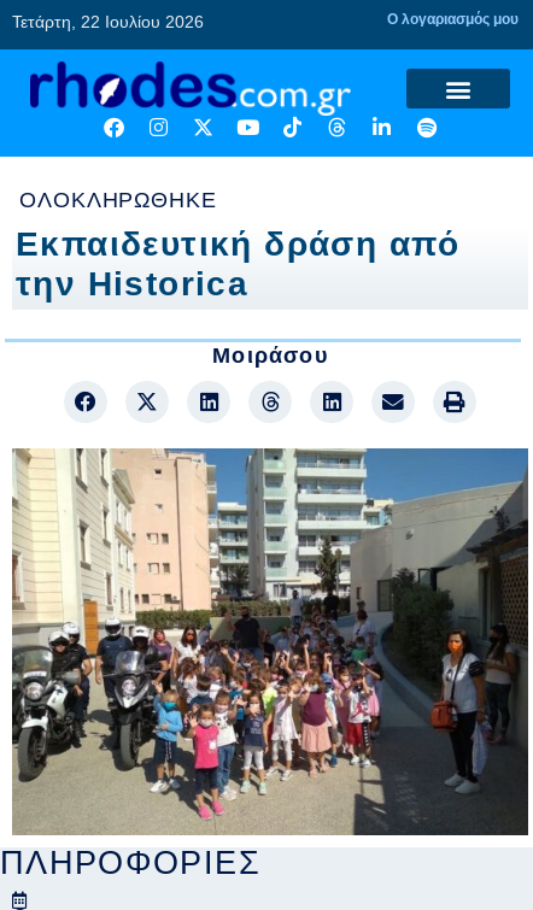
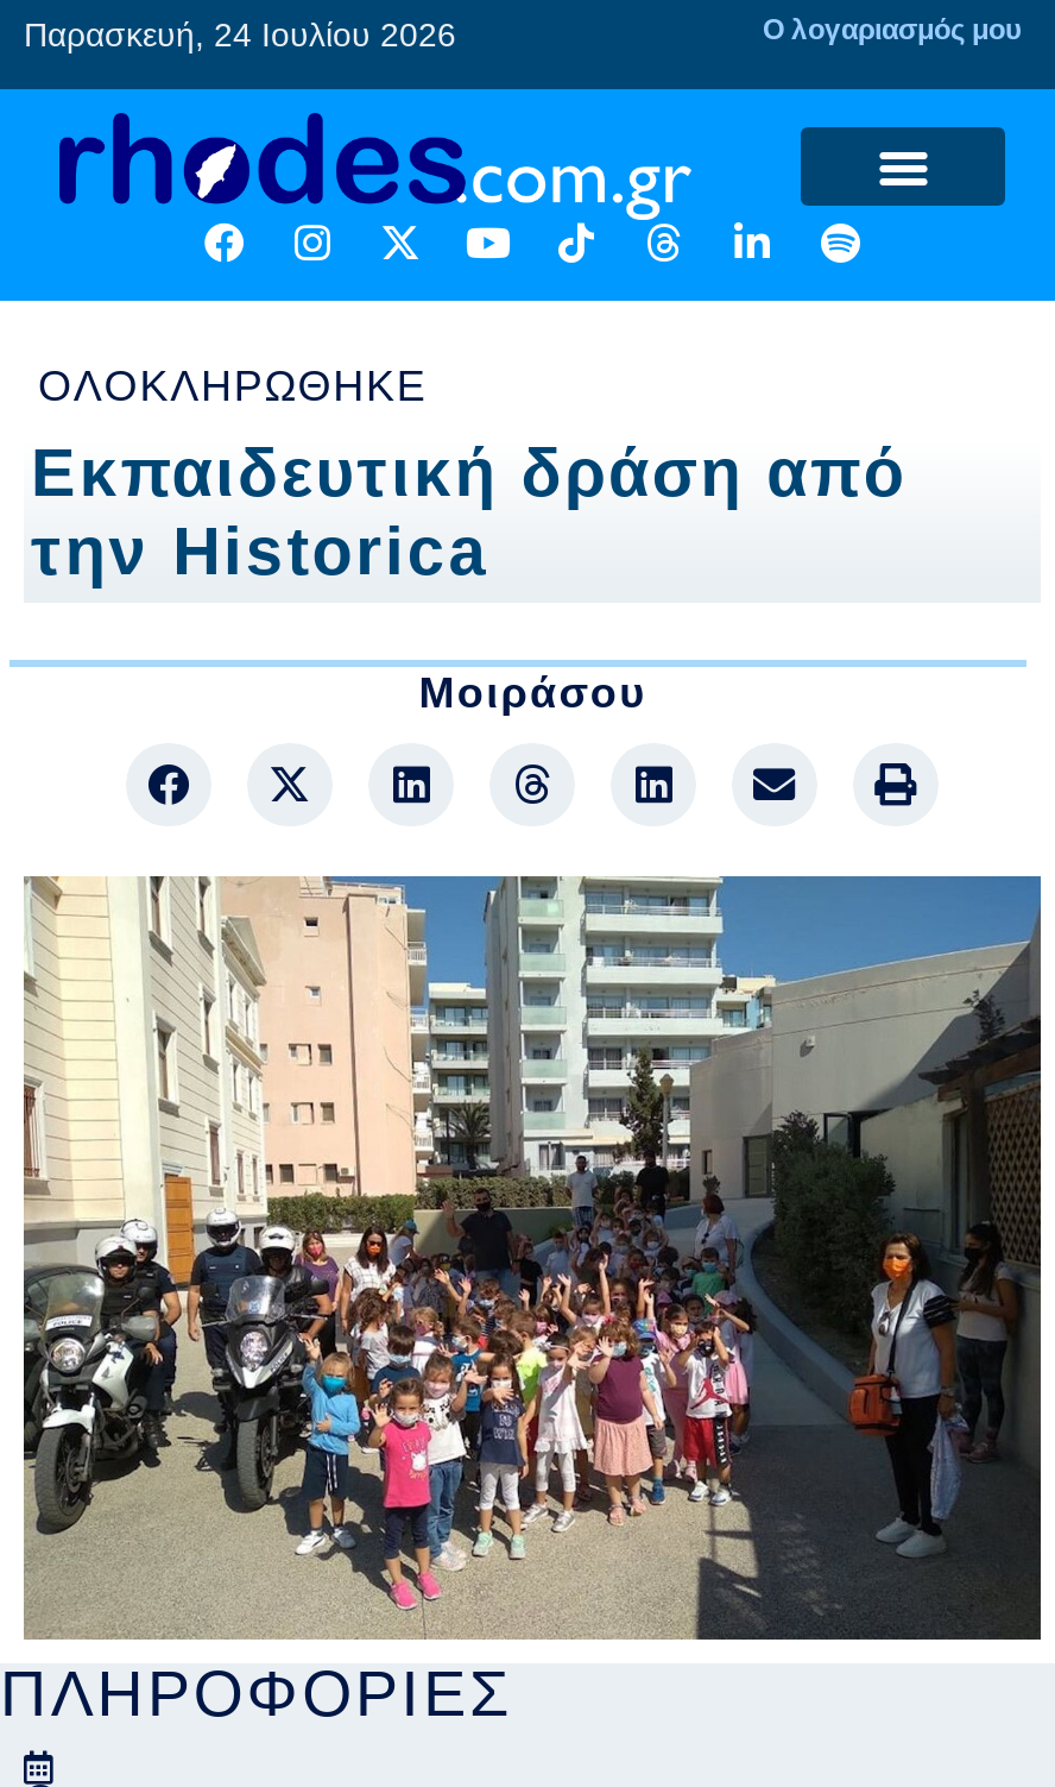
[12,12,204,31] Τετάρτη, 22 Ιουλίου 2026 -> [24,15,456,54] Παρασκευή, 24 Ιουλίου 2026

